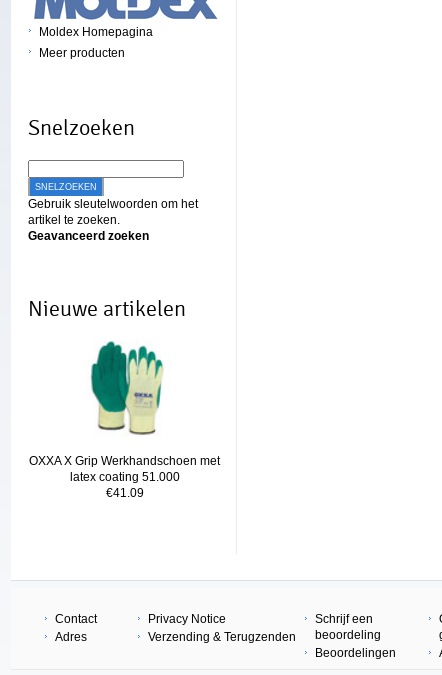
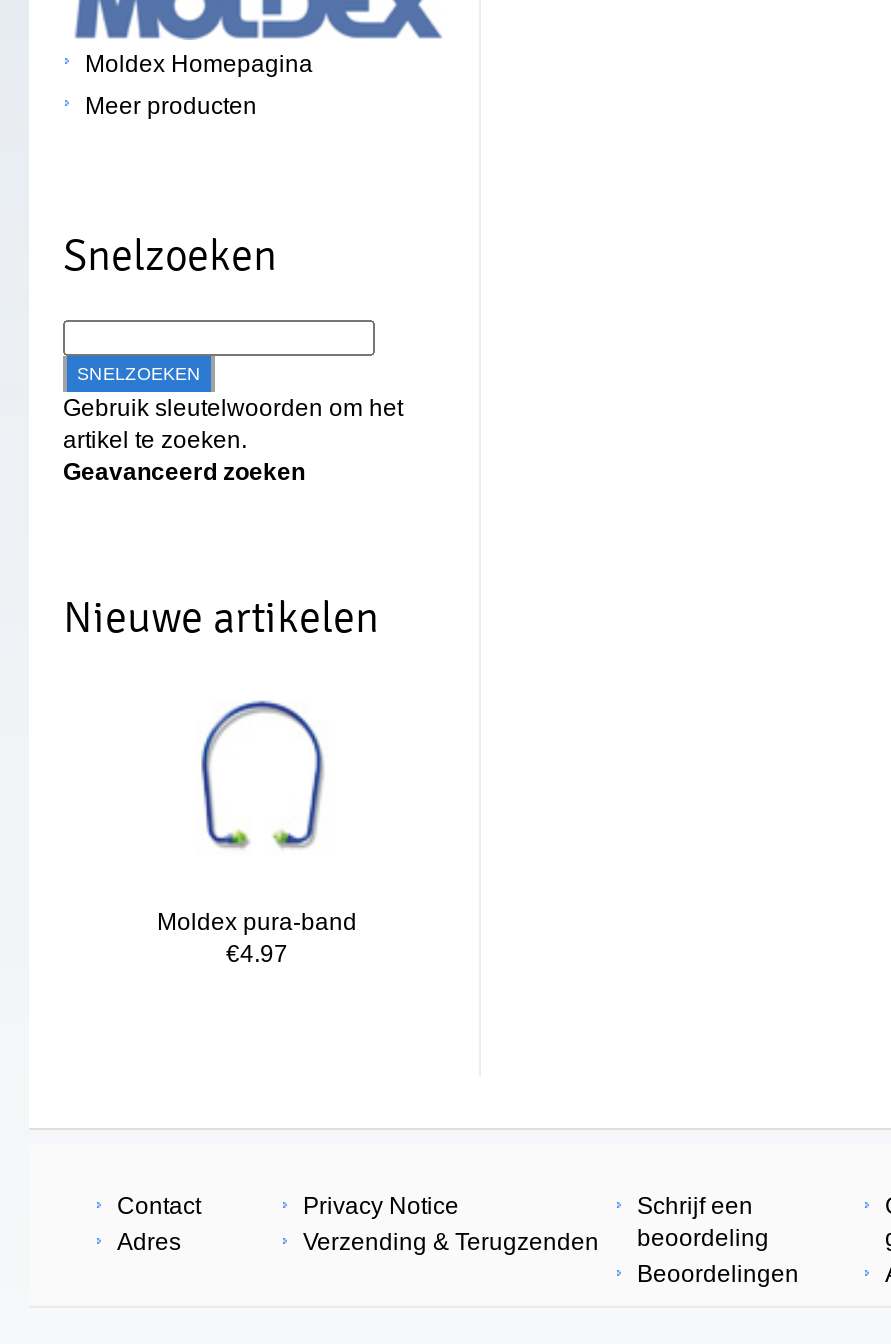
[29,340,220,500] [image] | OXXA X Grip Werkhandschoen met | latex coating 51.000 | €41.09 -> [157,682,357,968] [image] | Moldex pura-band | €4.97

